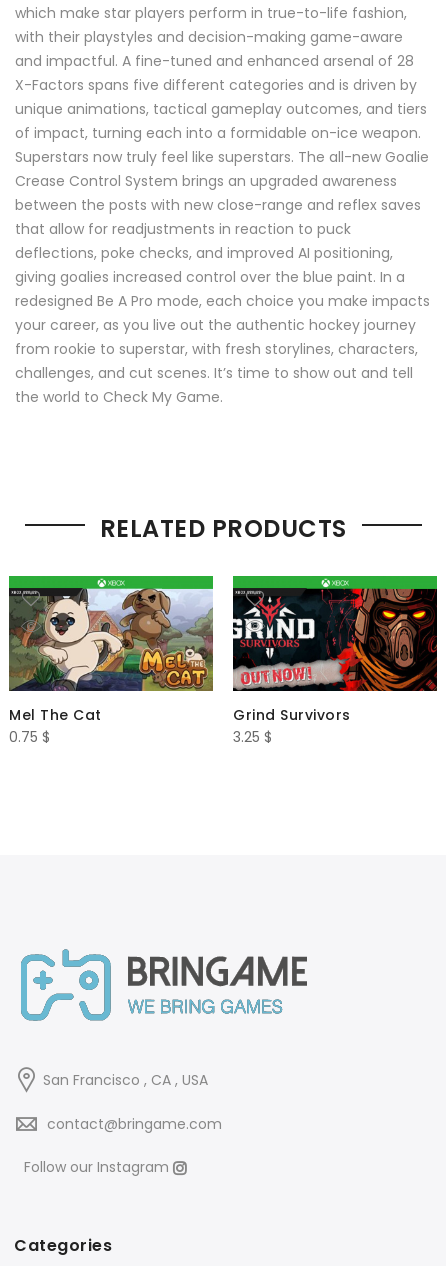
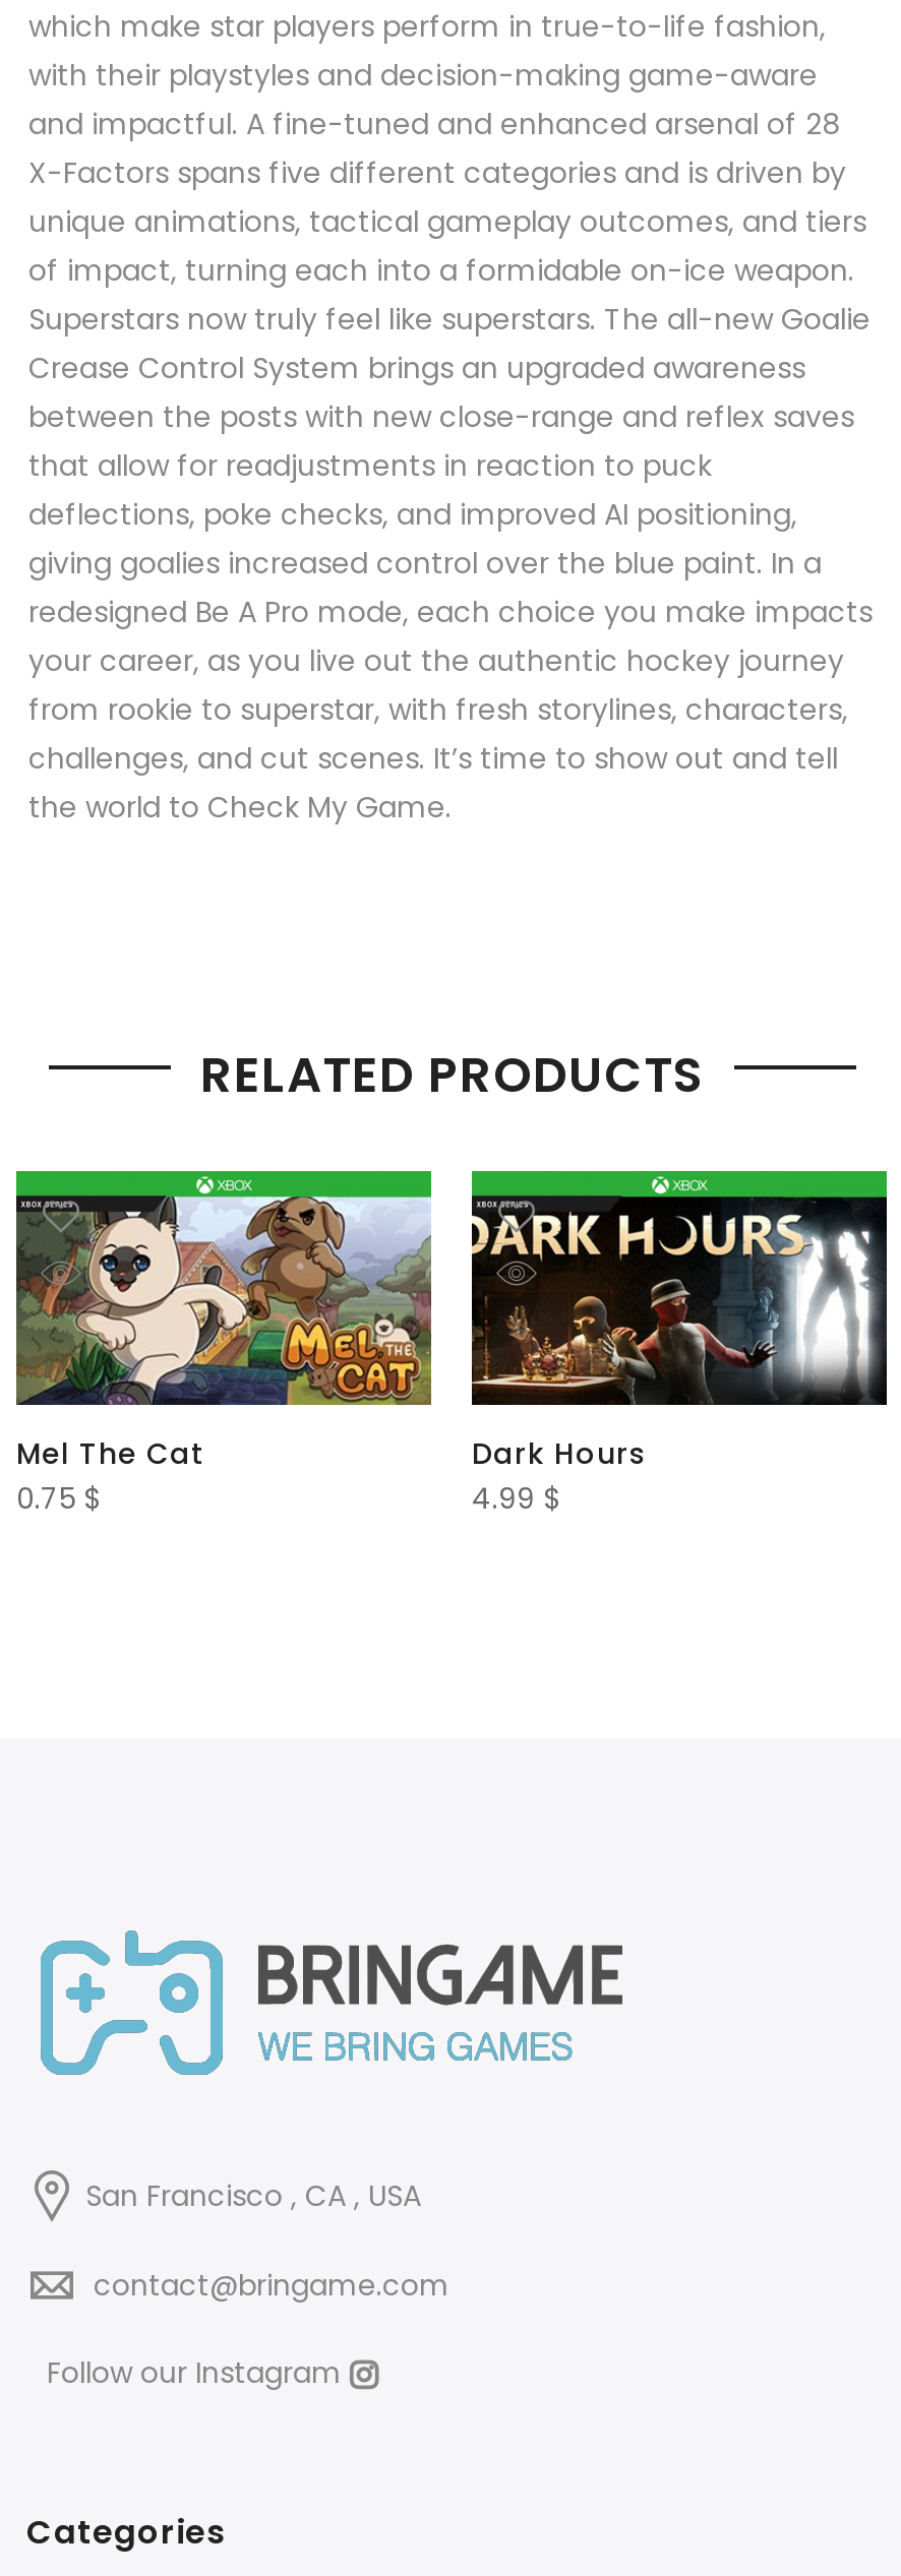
[232,588,437,747] [image] | Grind Survivors | 3.25 $ -> [470,1195,887,1519] [image] | Dark Hours | 4.99 $

